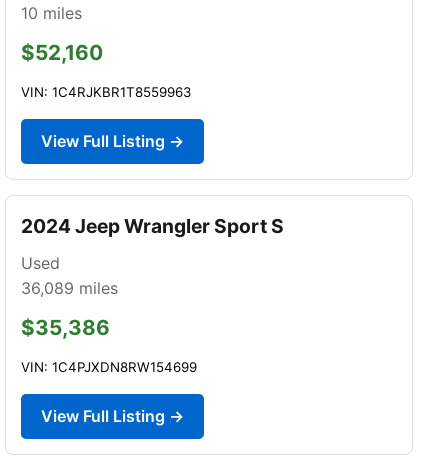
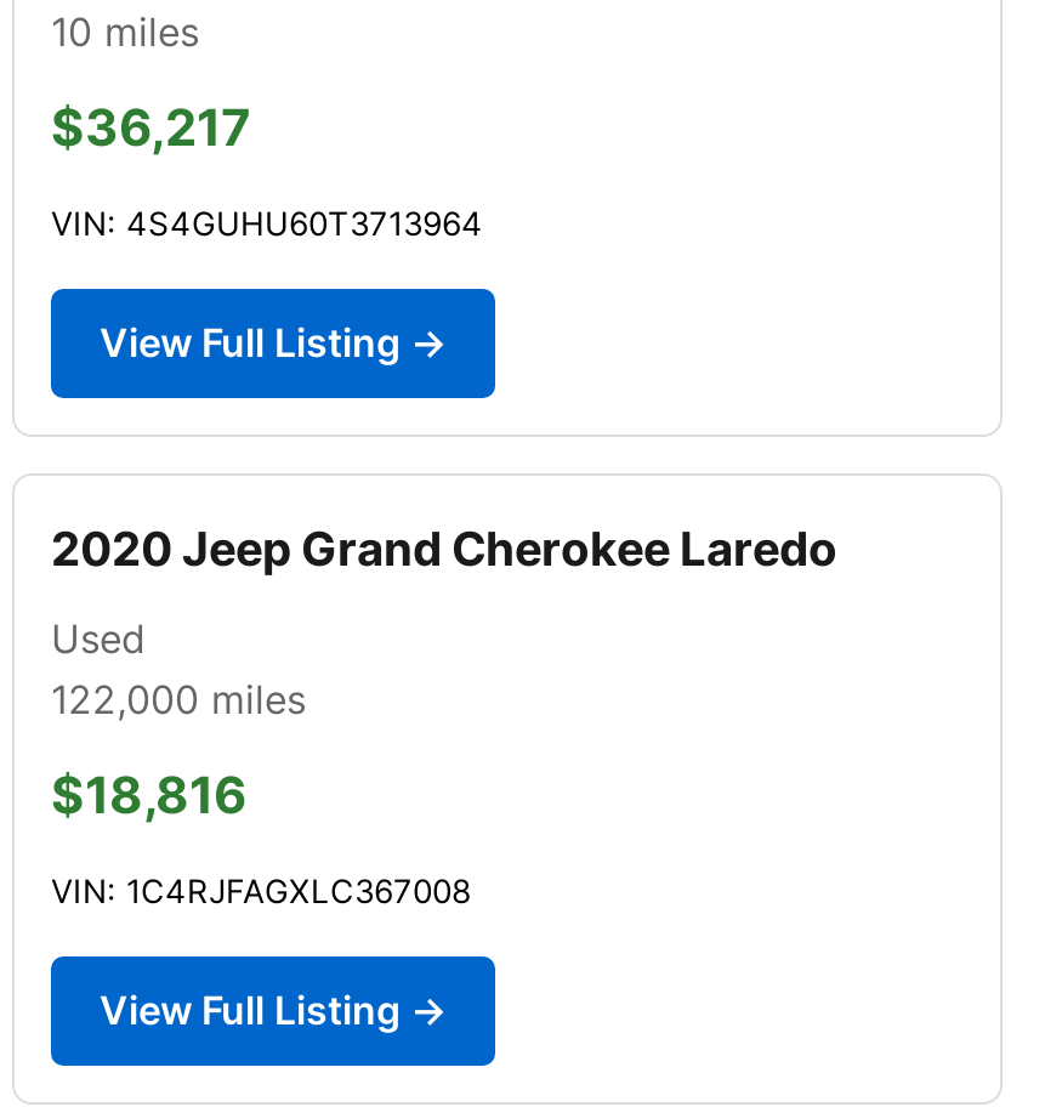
[21,40,103,65] $52,160 -> [51,97,250,158] $36,217
[21,84,191,100] VIN: 1C4RJKBR1T8559963 -> [51,204,483,243] VIN: 4S4GUHU60T3713964
[21,214,284,238] 2024 Jeep Wrangler Sport S -> [51,519,837,578] 2020 Jeep Grand Cherokee Laredo
[21,278,118,298] 36,089 miles -> [51,675,306,723] 122,000 miles
[21,315,110,340] $35,386 -> [51,764,248,825] $18,816
[21,359,197,375] VIN: 1C4PJXDN8RW154699 -> [51,871,471,910] VIN: 1C4RJFAGXLC367008

